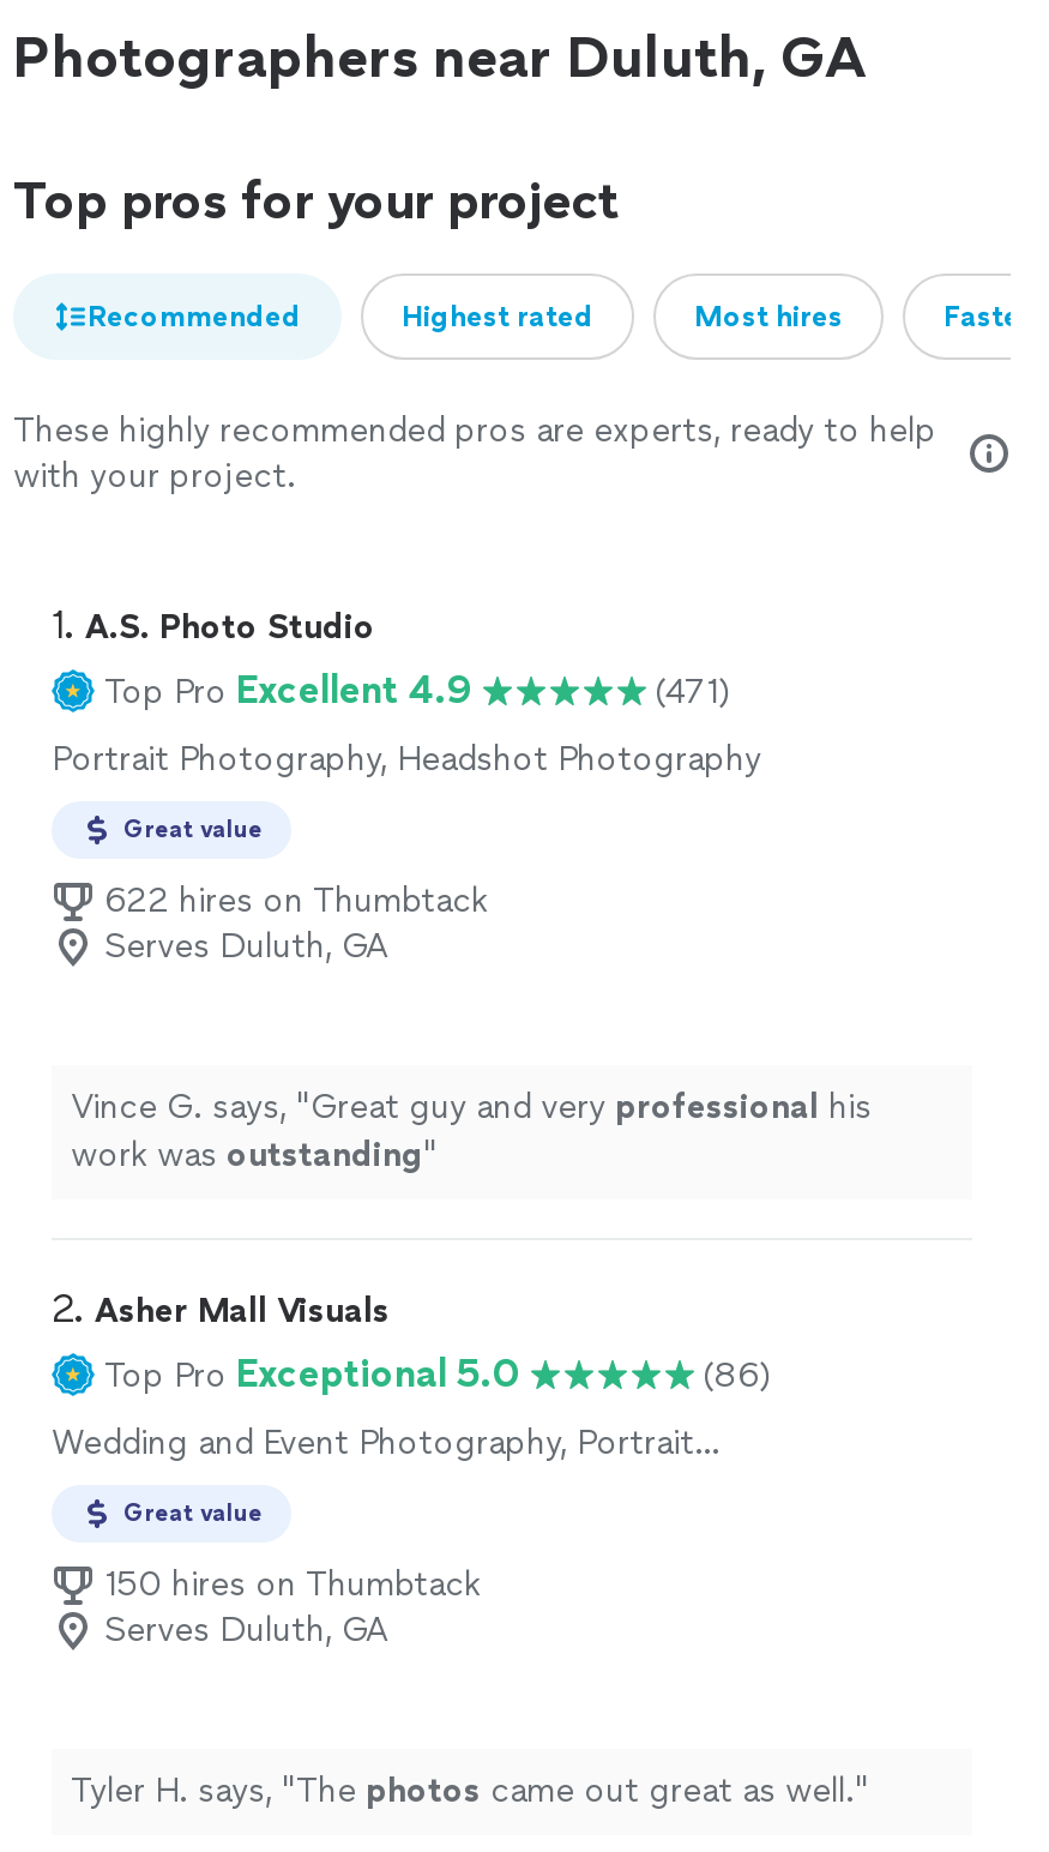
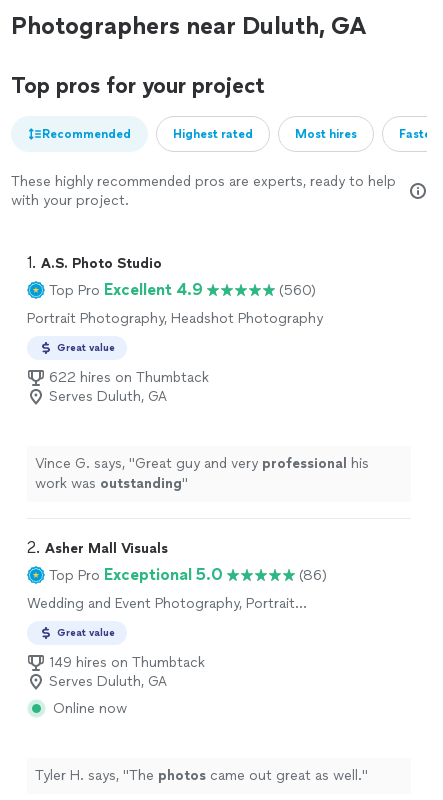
[656,671,730,712] (471) -> [279,282,316,299] (560)
[104,1564,481,1605] 150 hires on Thumbtack -> [49,654,205,671] 149 hires on Thumbtack
none -> [53,700,127,717] Online now

